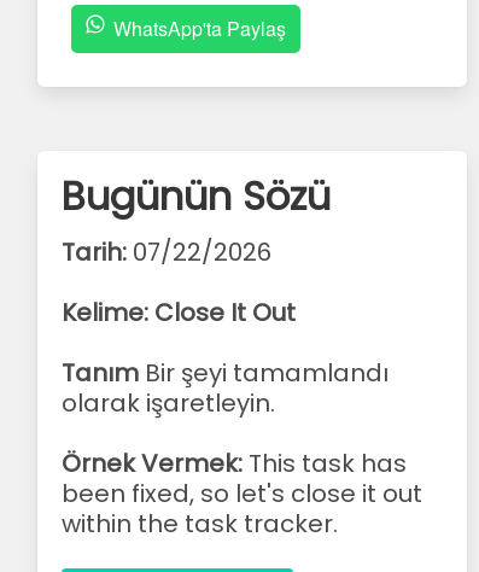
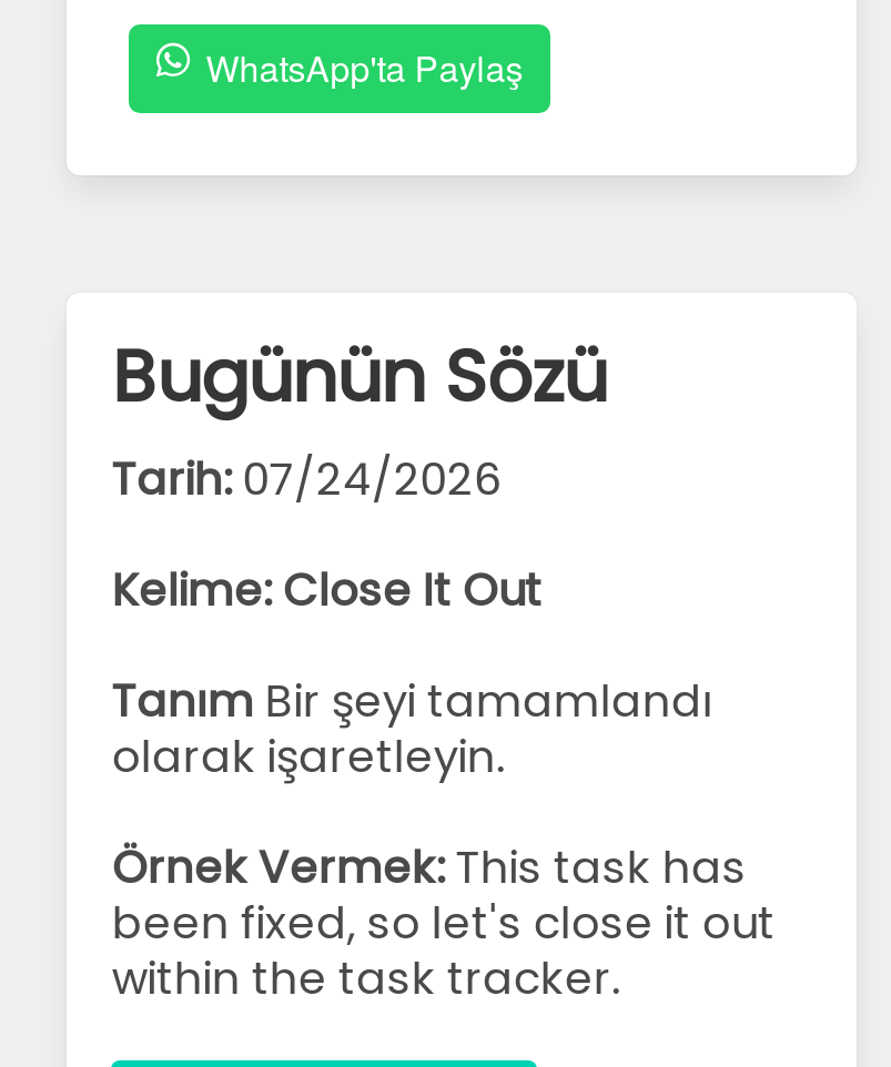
[62,235,272,269] Tarih: 07/22/2026 -> [112,447,500,509] Tarih: 07/24/2026

